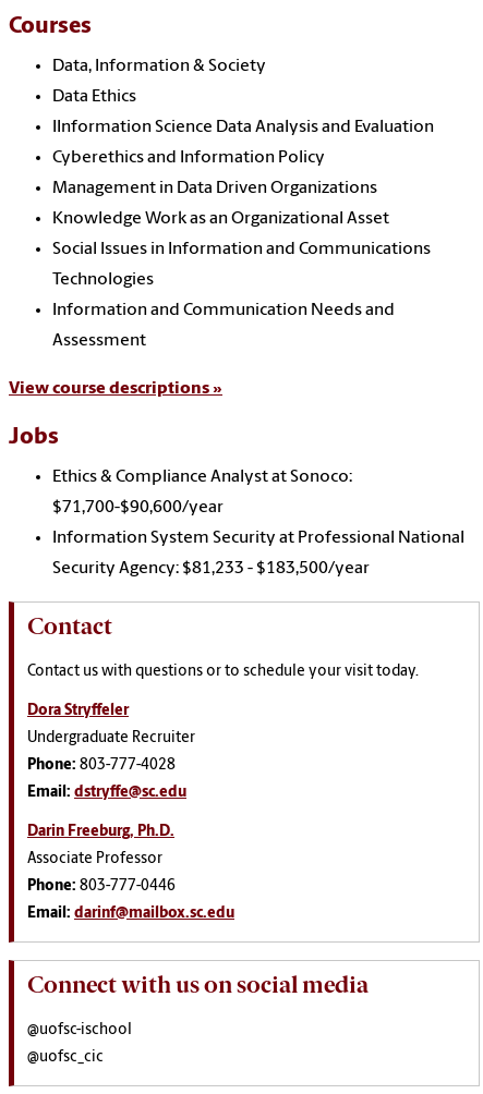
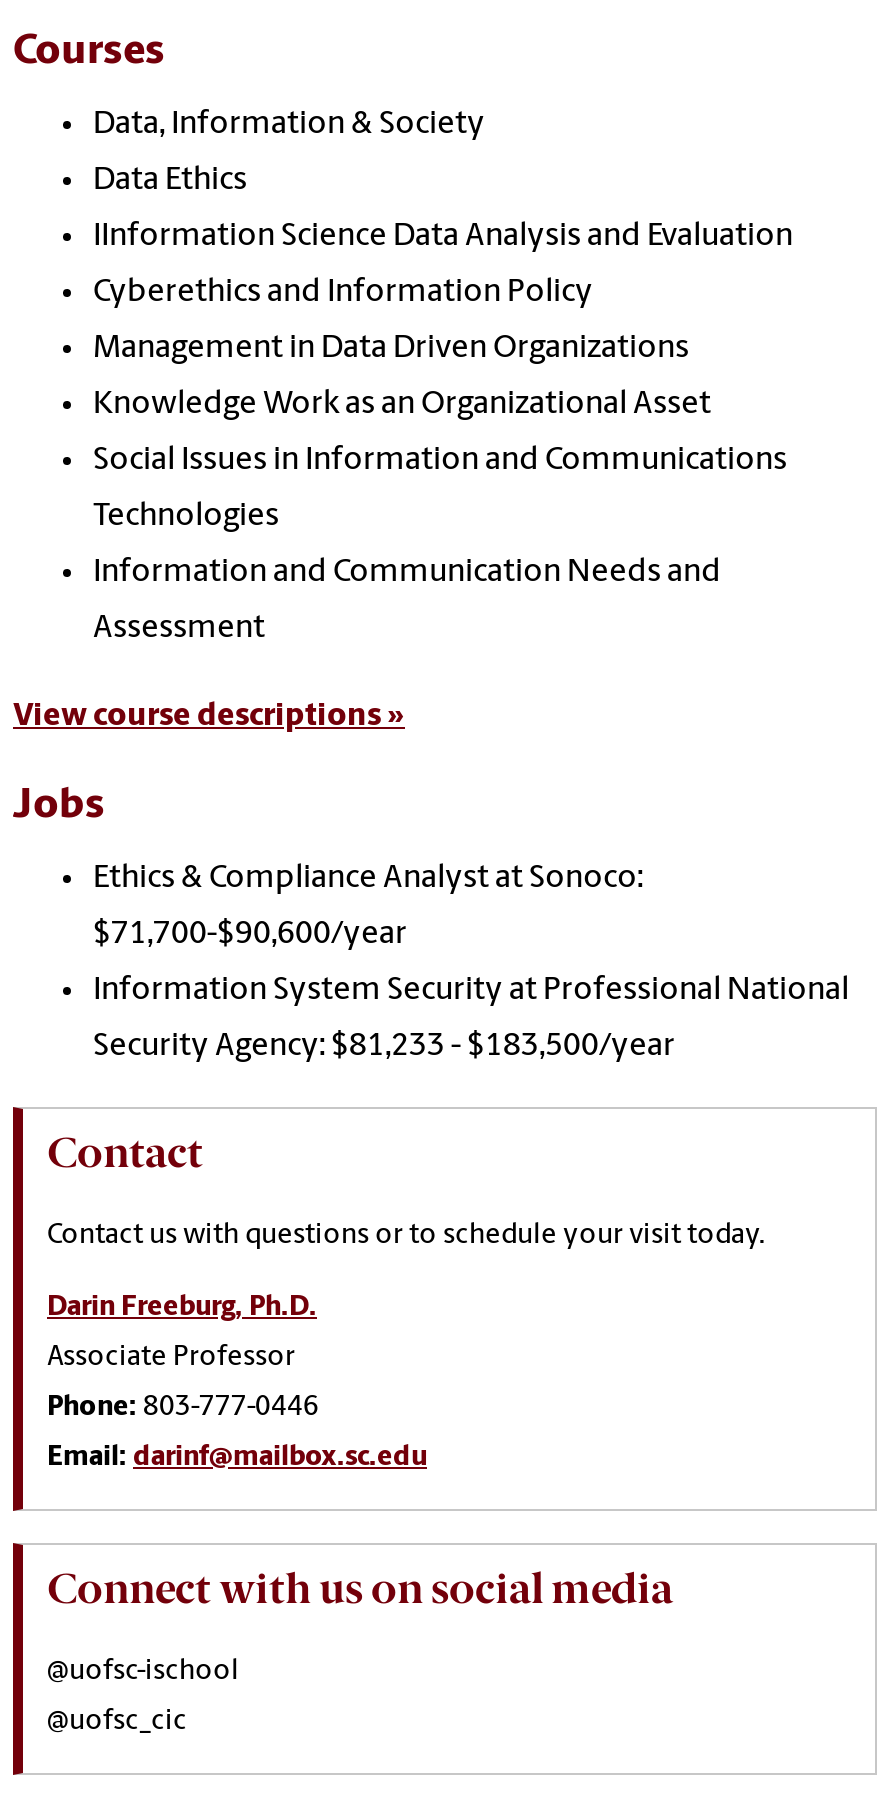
[27,703,195,801] Dora Stryffeler | Undergraduate Recruiter | Phone: 803-777-4028 | Email: dstryffe@sc.edu -> none

